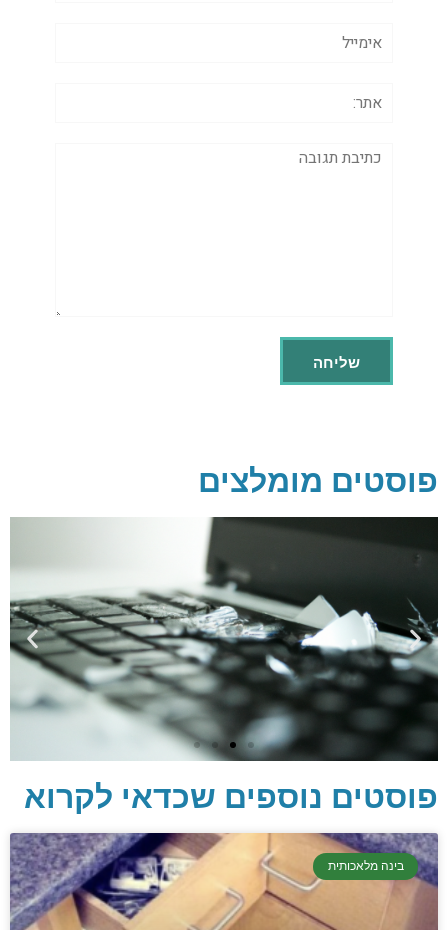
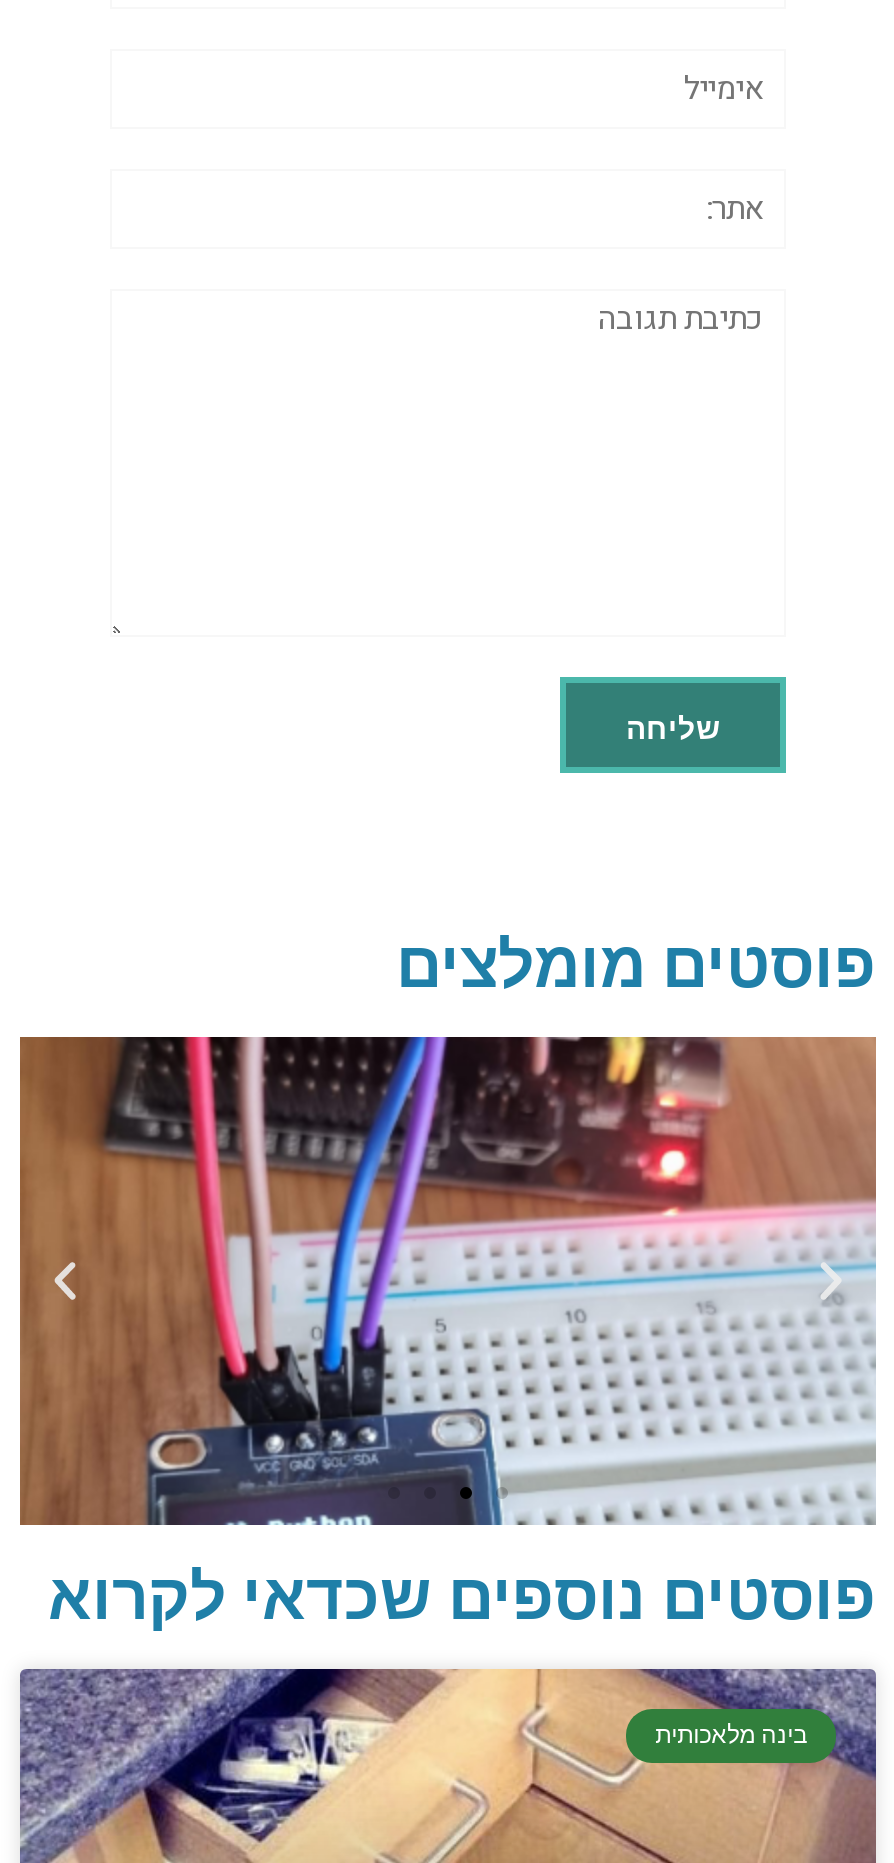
[9,516,439,762] [image] -> [18,1035,878,1527] [image]

